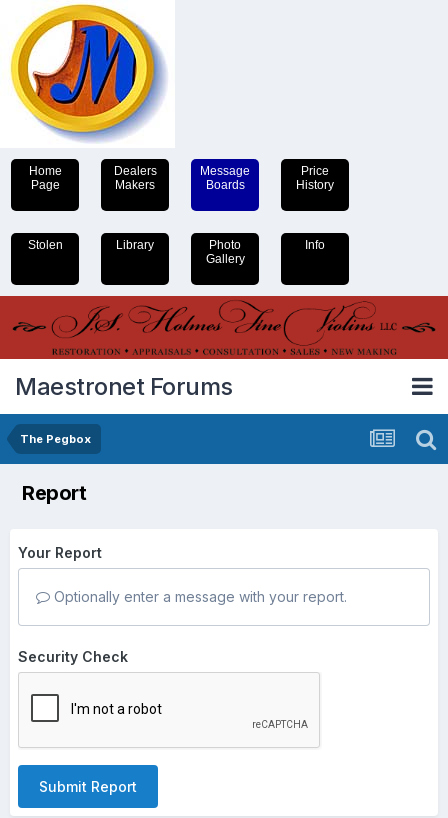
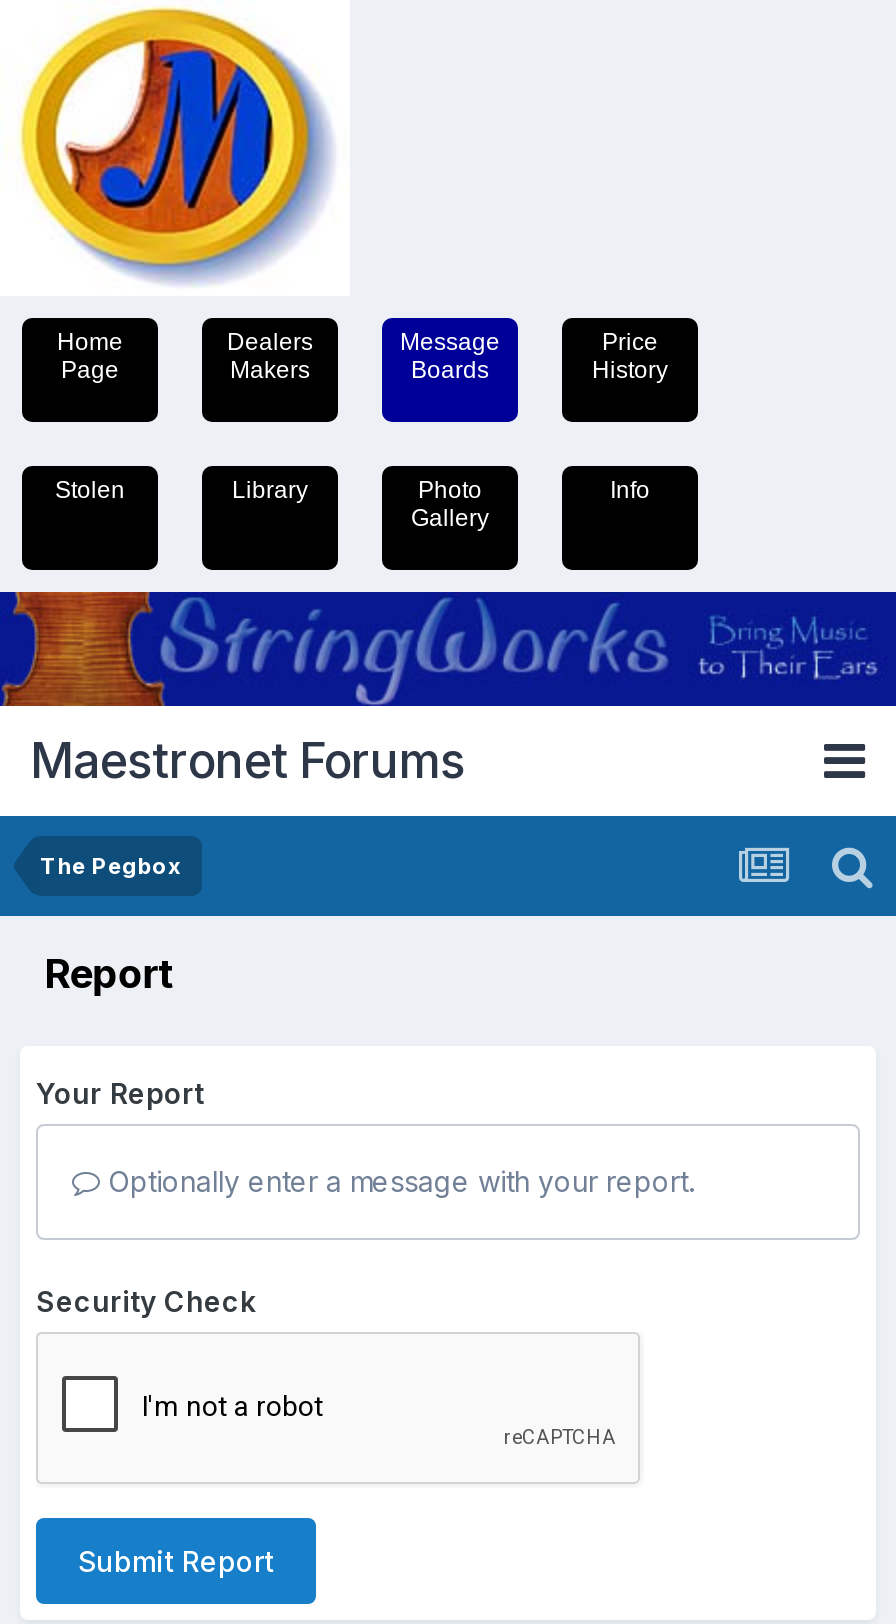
[3,295,445,360] [image] -> [6,590,890,708] [image]

